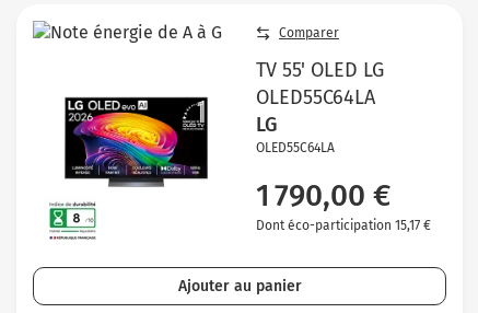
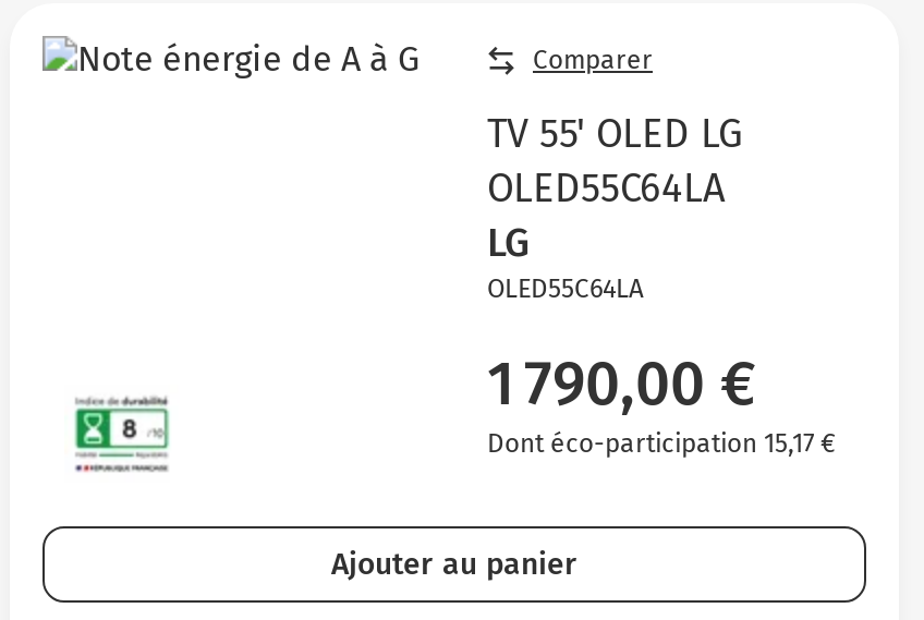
[63,96,209,188] [image] -> none

